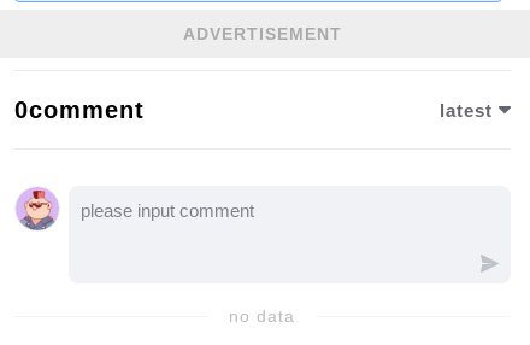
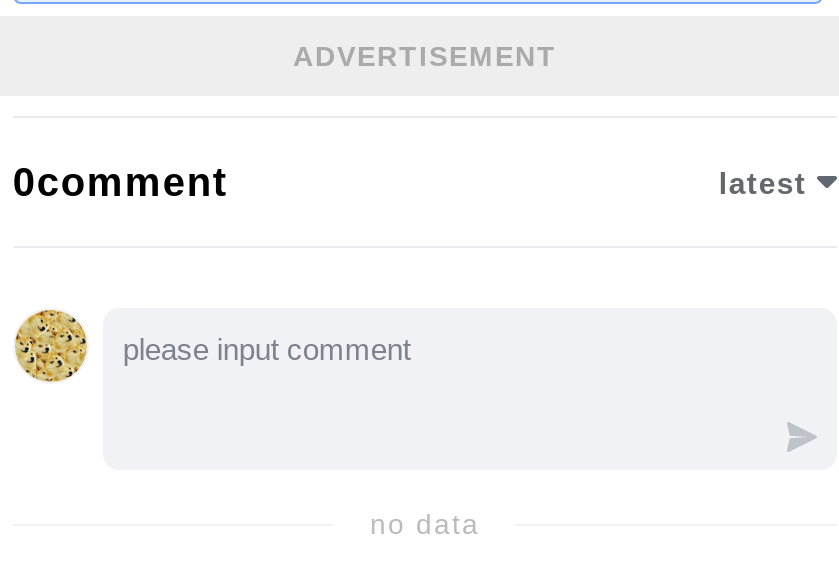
[14,186,60,232] [image] -> [13,308,89,384] [image]

